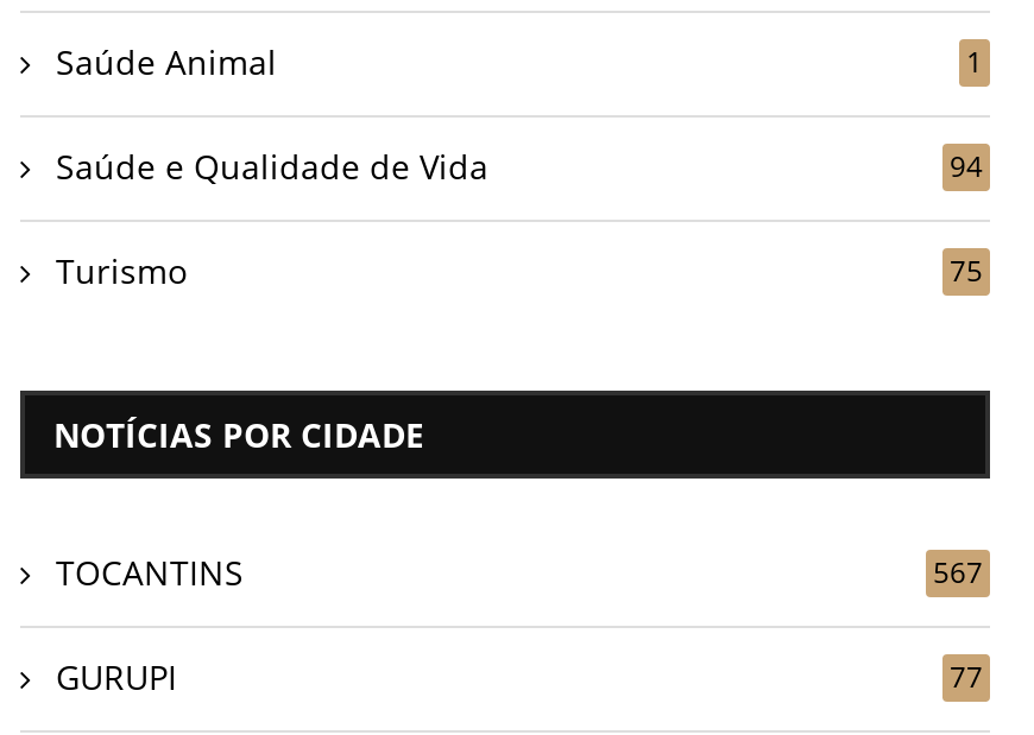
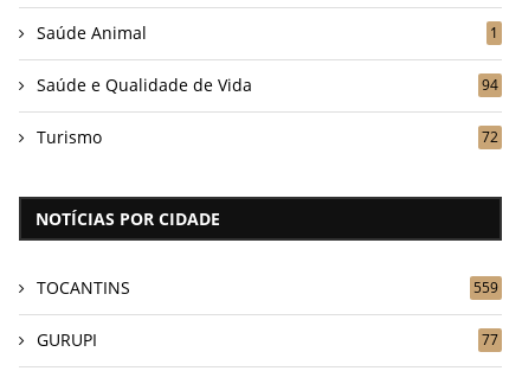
[950,252,983,292] 75 -> [482,127,498,148] 72
[933,553,983,594] 567 -> [473,278,498,298] 559

